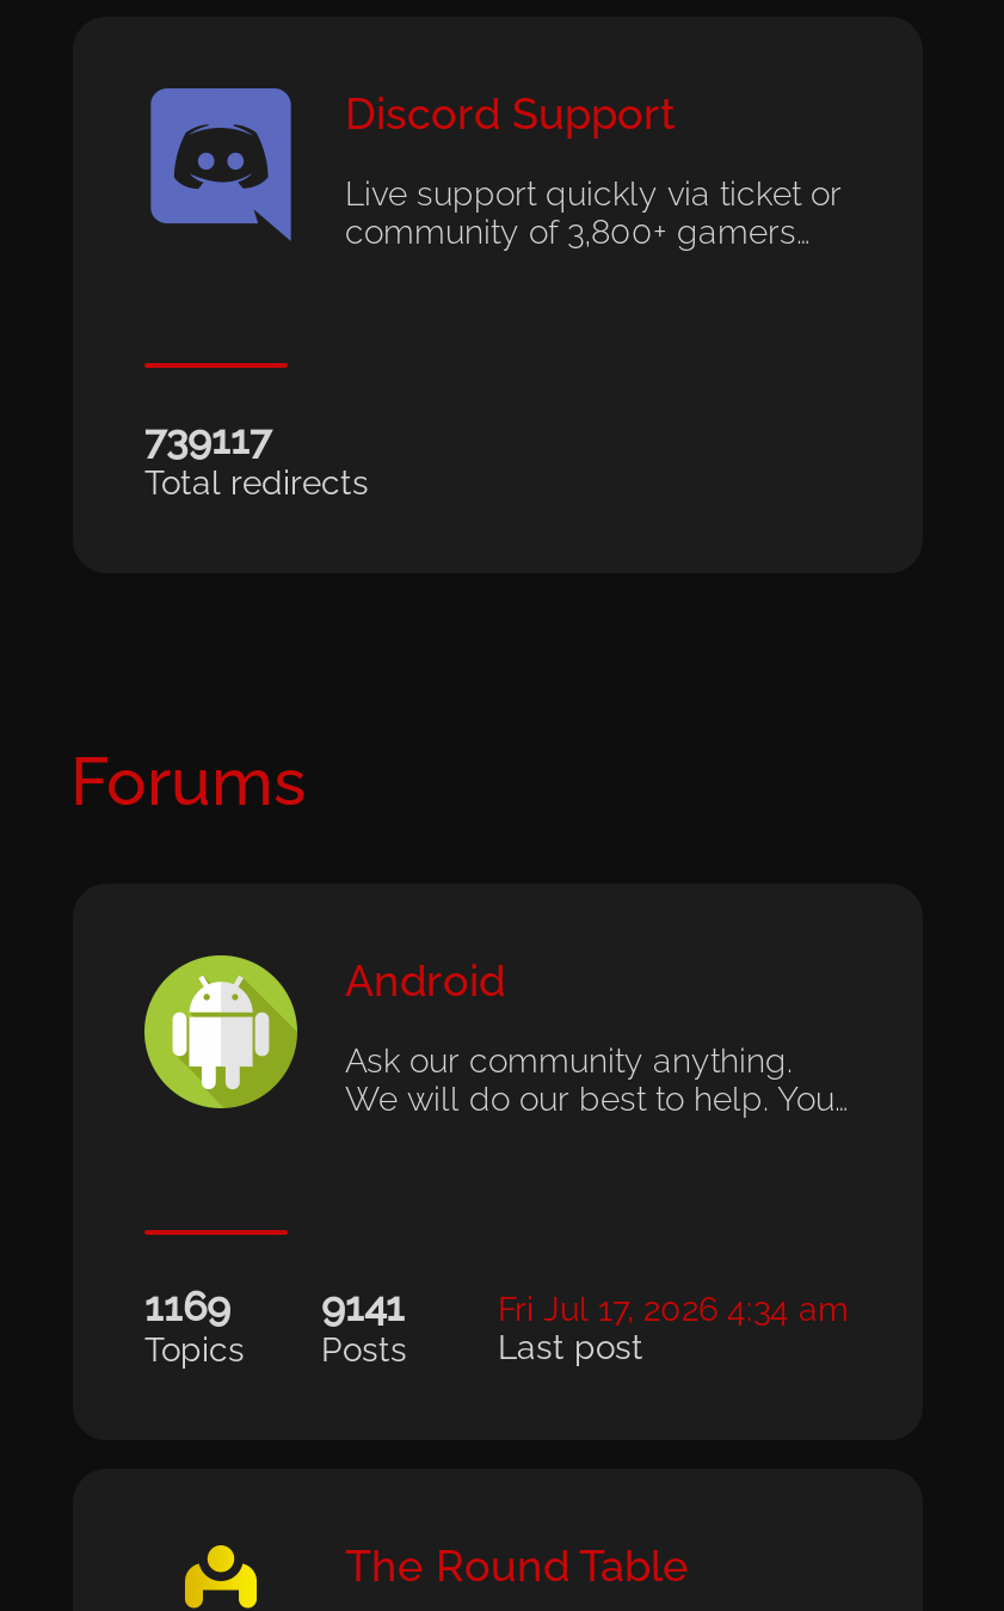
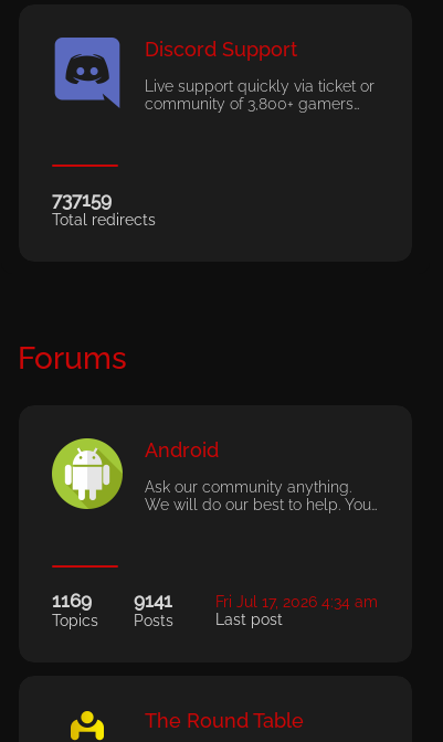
[144,416,271,463] 739117 -> [52,189,112,211] 737159

